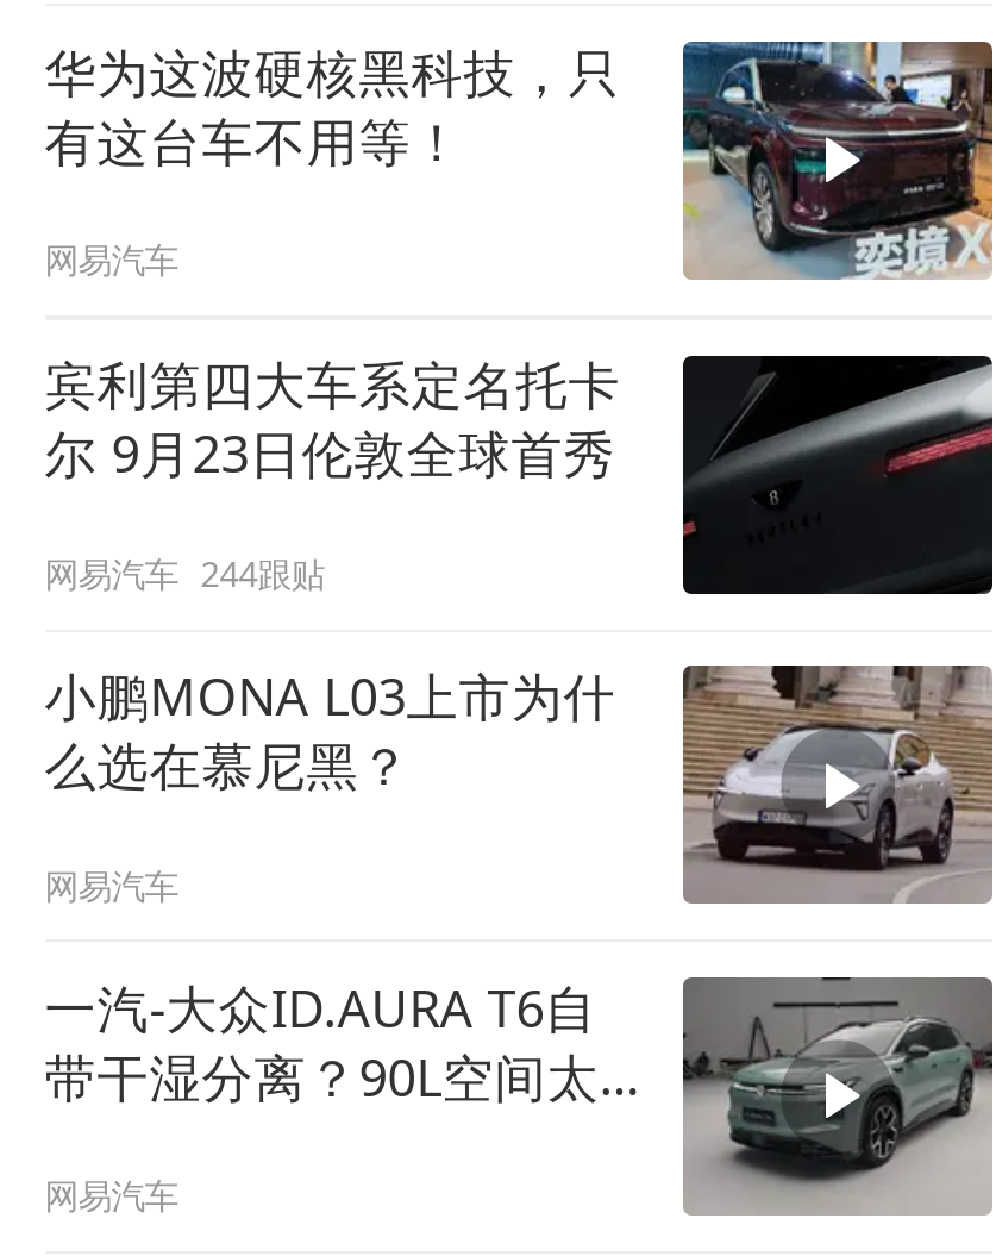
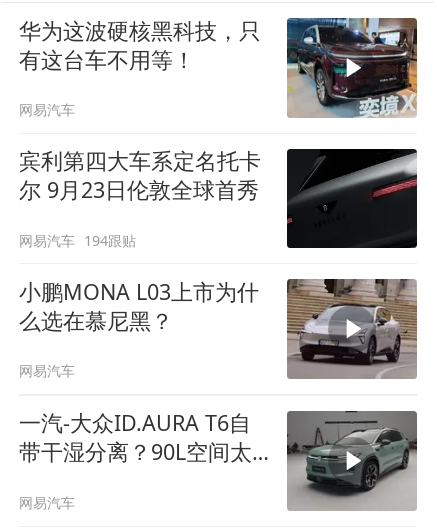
[45,550,324,596] 网易汽车 244跟贴 -> [19,231,136,250] 网易汽车 194跟贴

